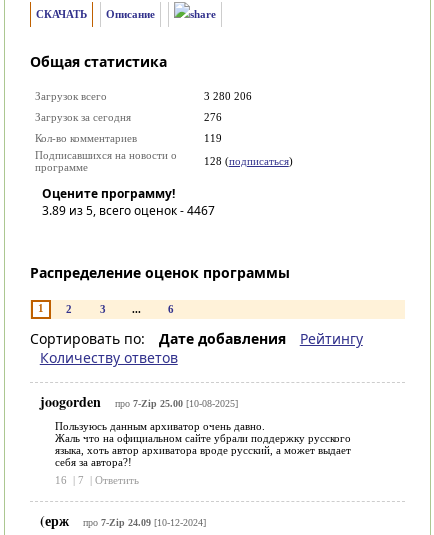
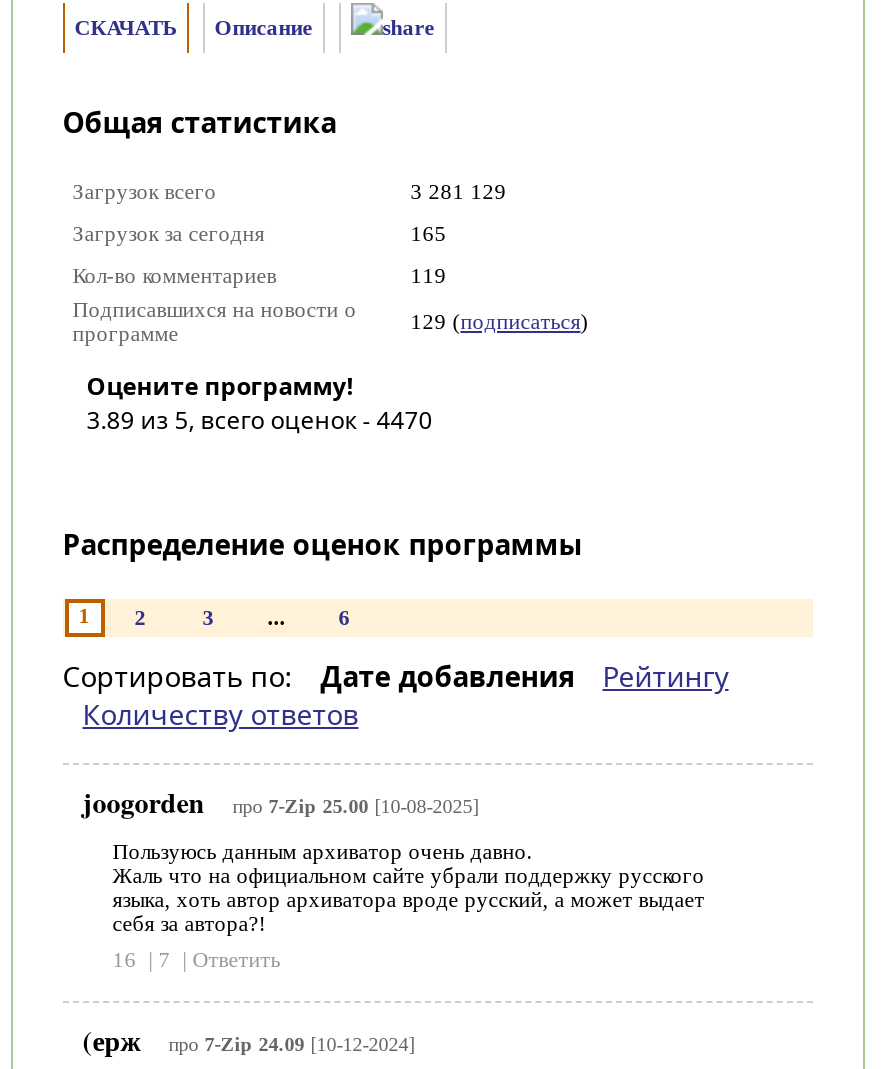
[204,90,252,102] 3 280 206 -> [411,179,507,203] 3 281 129
[204,111,222,123] 276 -> [411,221,447,245] 165
[204,155,293,167] 128 (подписаться) -> [411,309,589,333] 129 (подписаться)
[42,202,215,219] 3.89 из 5, всего оценок - 4467 -> [87,403,433,437] 3.89 из 5, всего оценок - 4470

